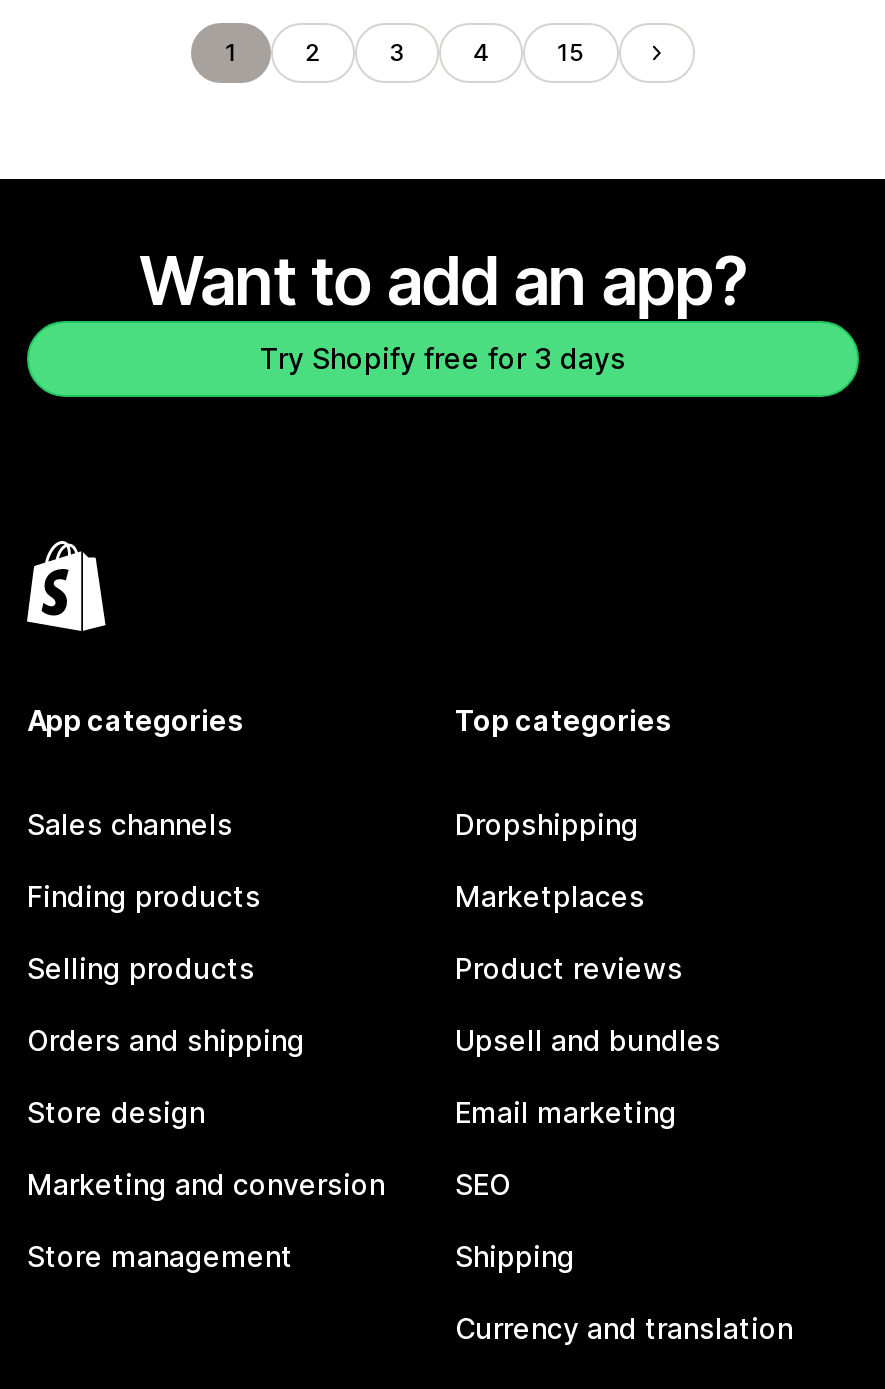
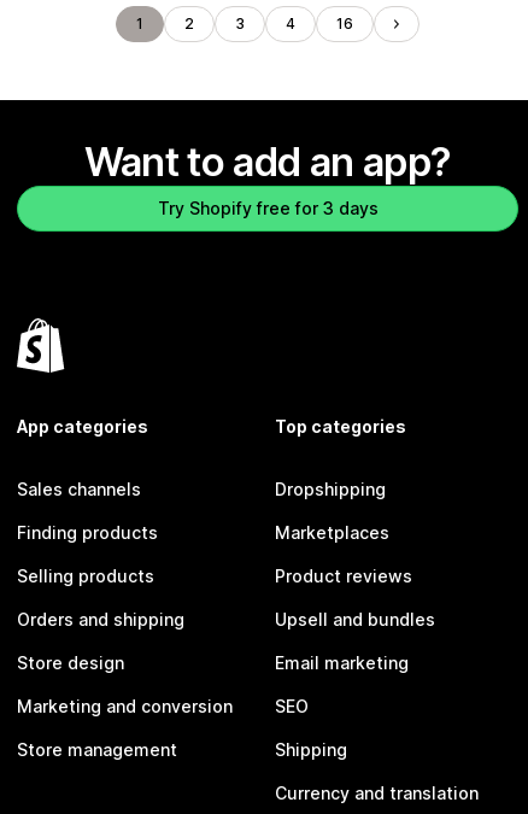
[557,37,585,67] 15 -> [336,14,353,33] 16

